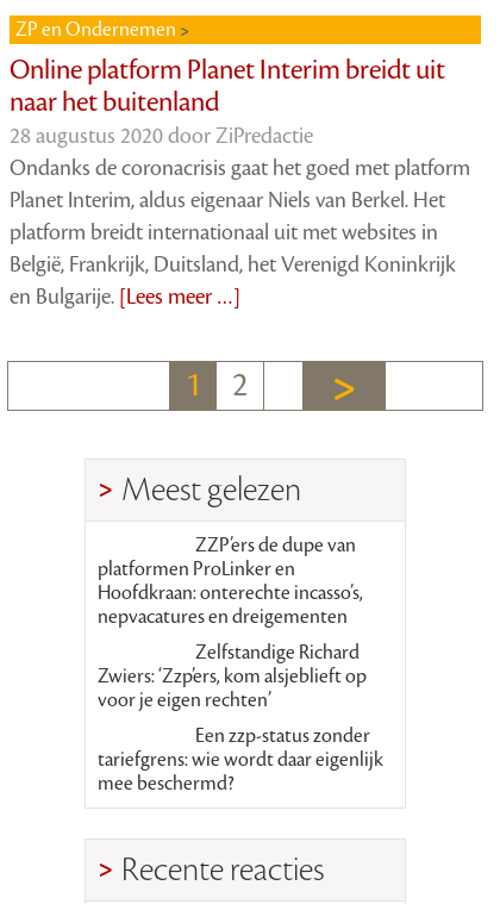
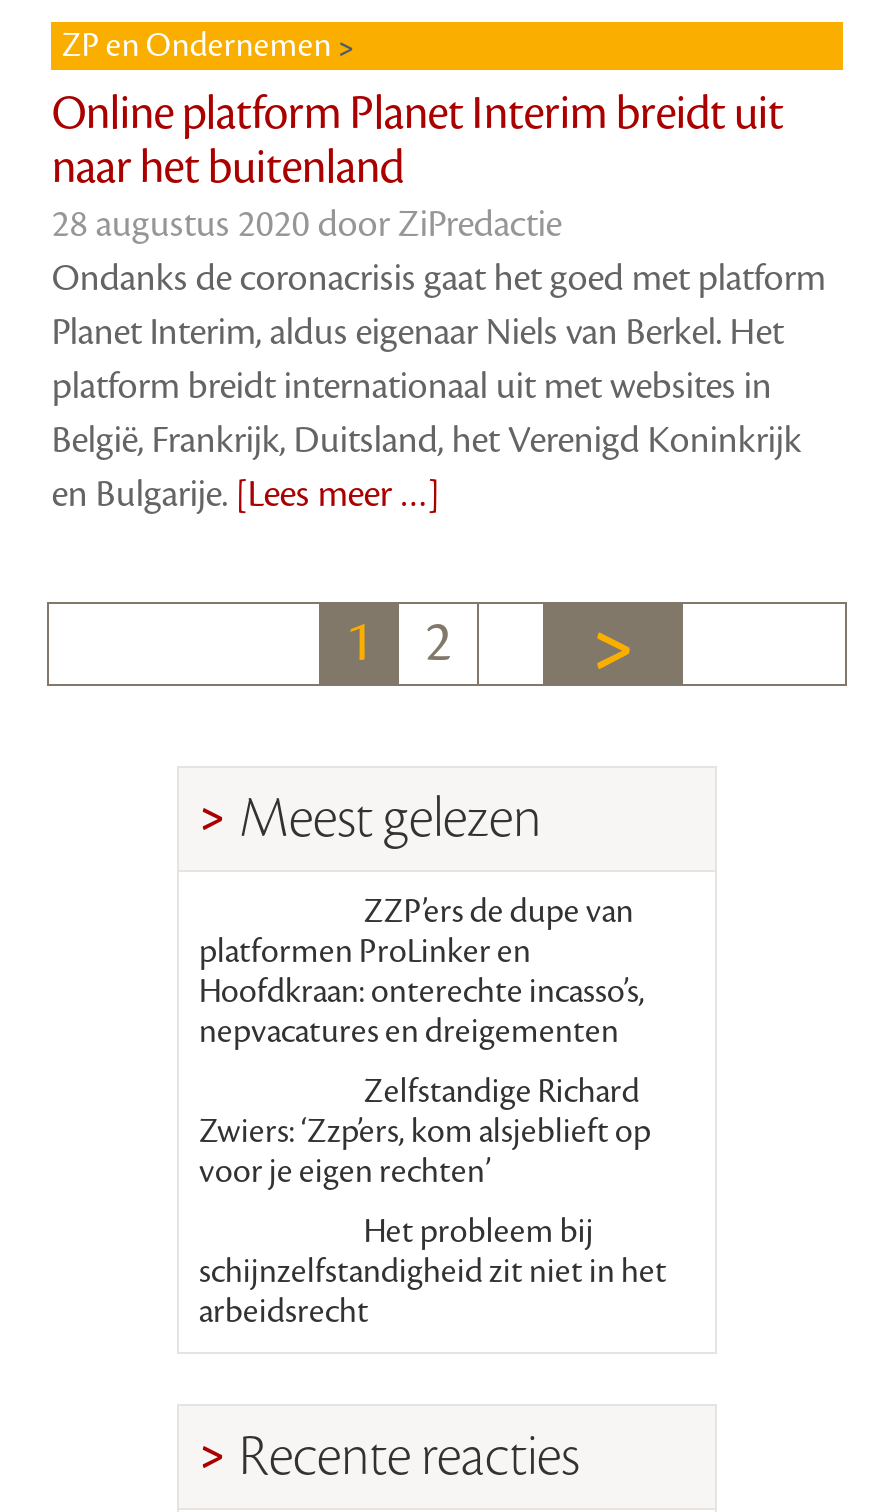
[98,723,383,797] Een zzp-status zonder | tariefgrens: wie wordt daar eigenlijk | mee beschermd? -> [199,1210,667,1334] Het probleem bij | schijnzelfstandigheid zit niet in het | arbeidsrecht

